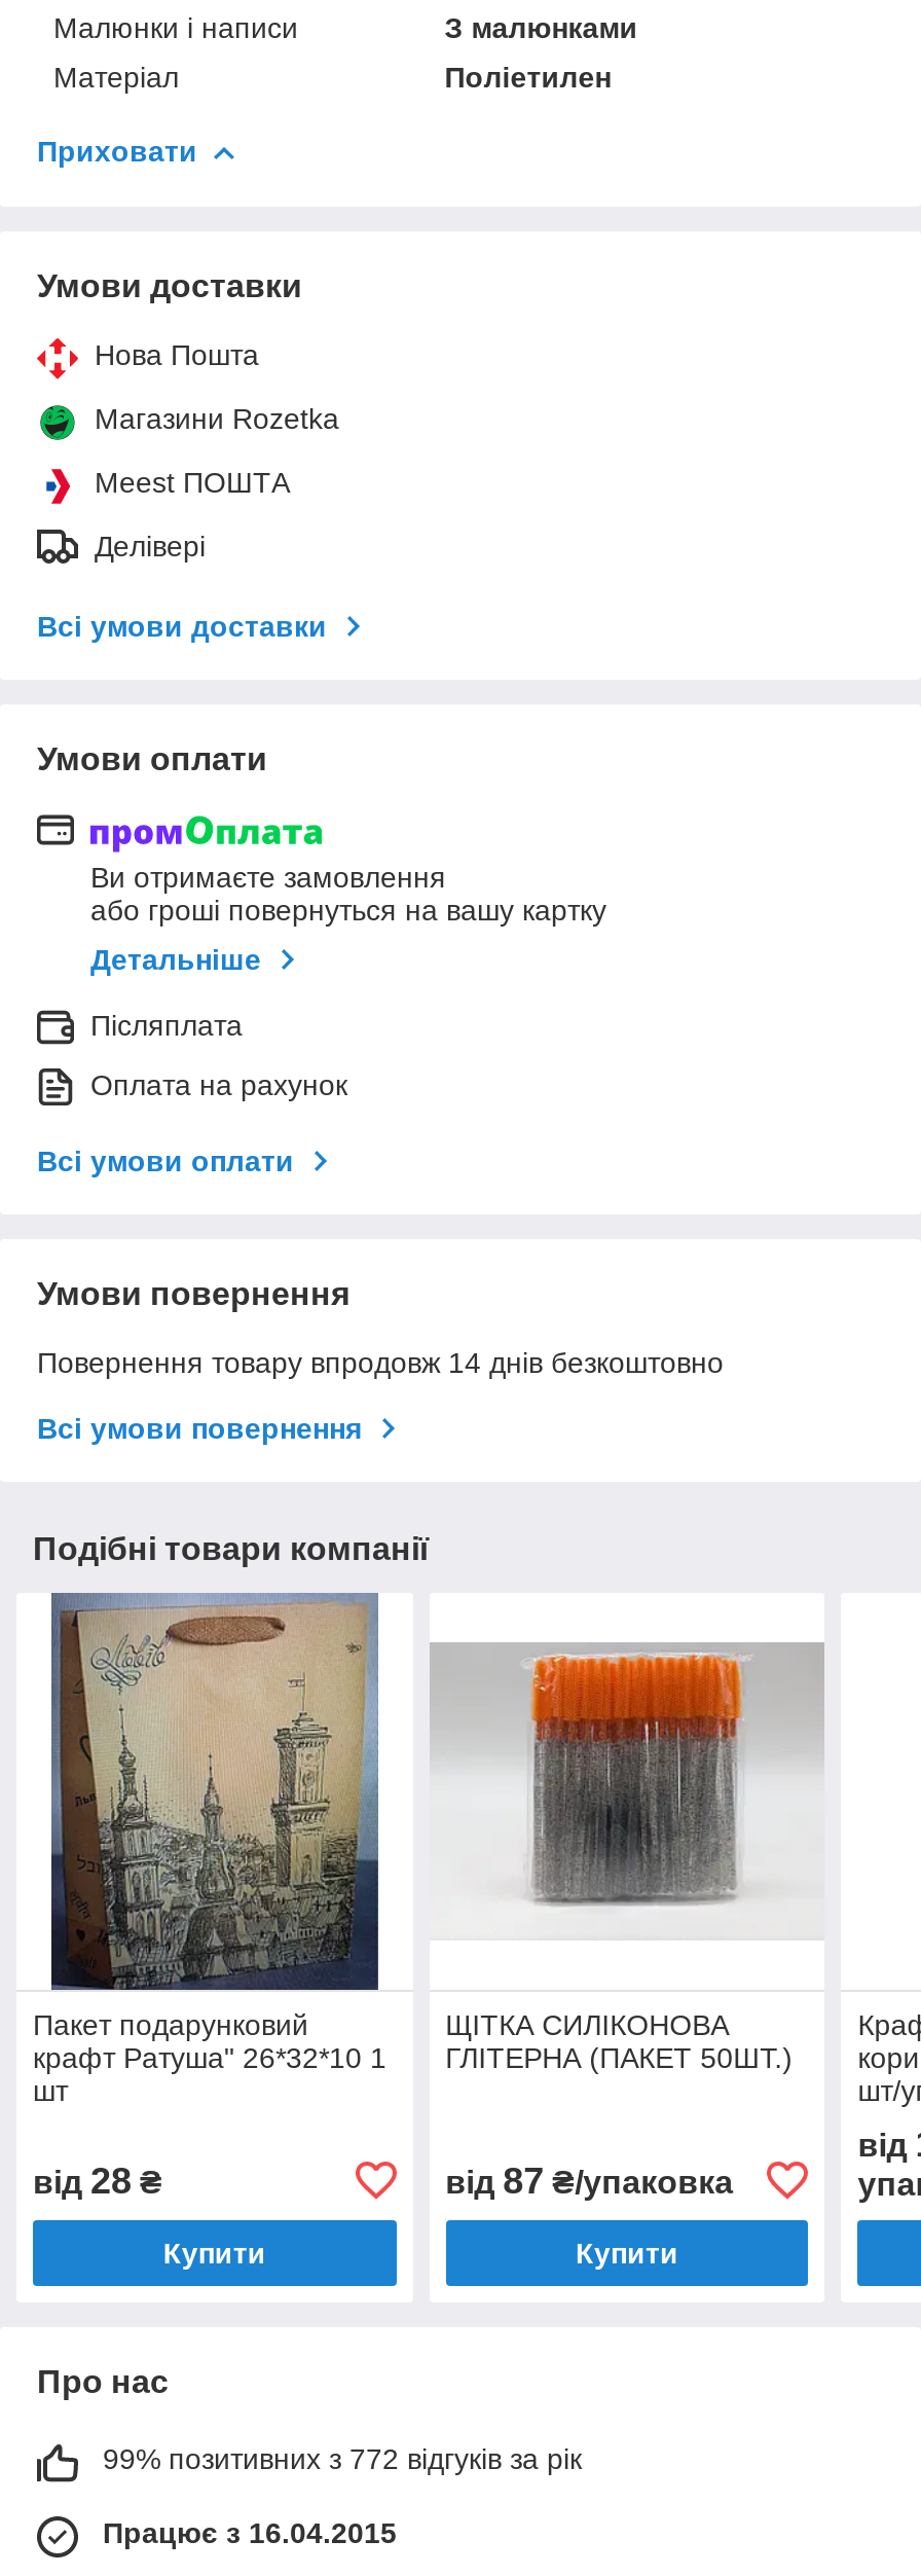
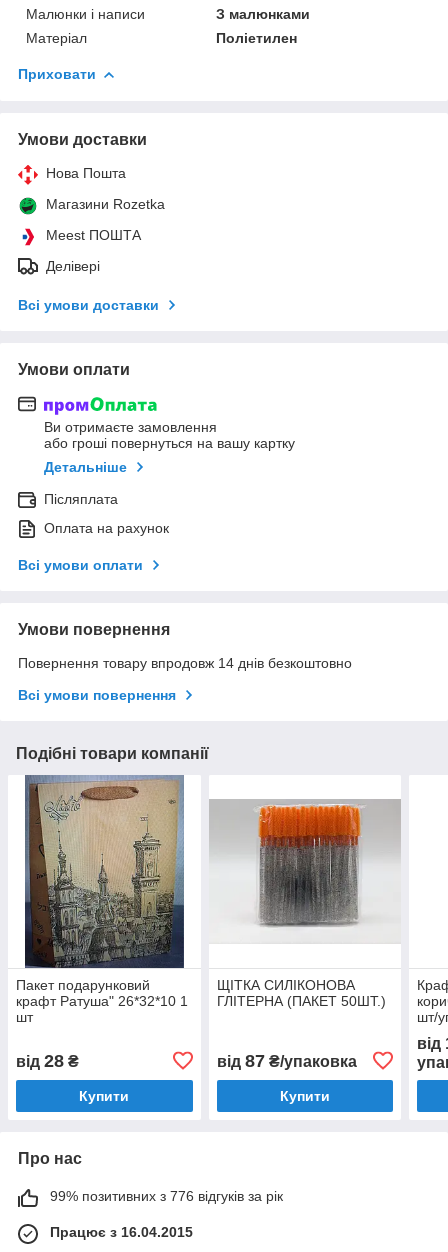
[103,2442,582,2475] 99% позитивних з 772 відгуків за рік -> [50,1188,283,1204] 99% позитивних з 776 відгуків за рік

